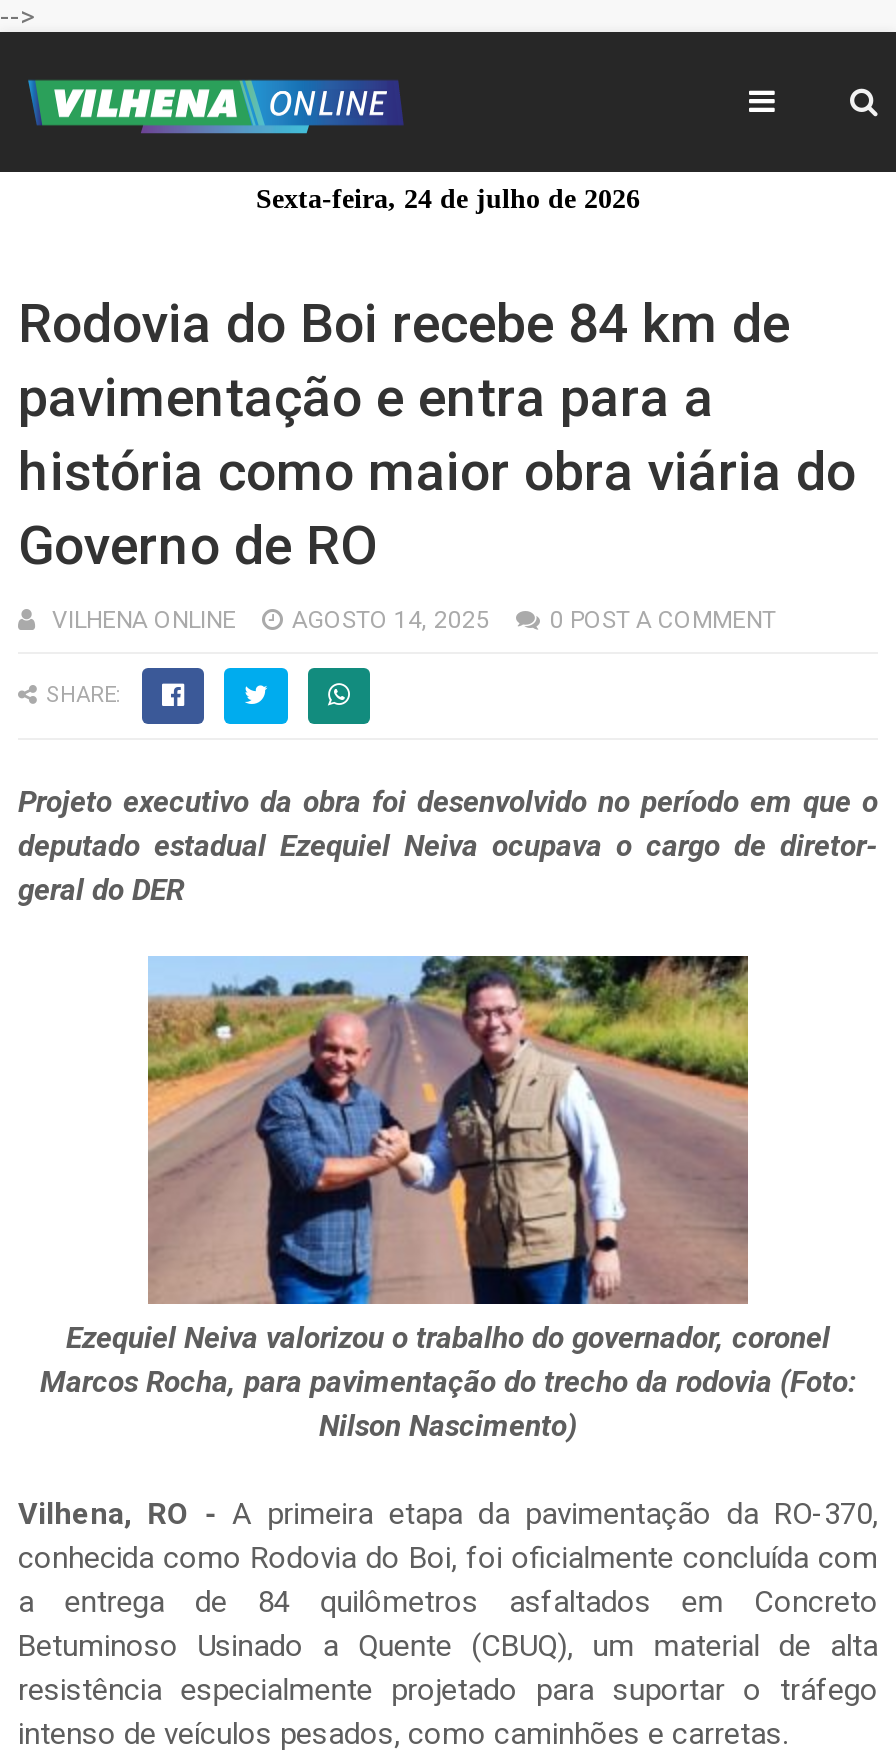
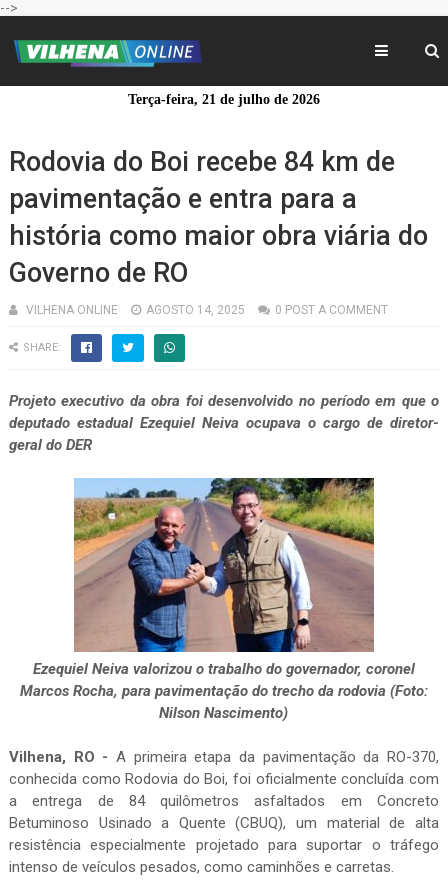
[256,184,640,214] Sexta-feira, 24 de julho de 2026 -> [128,92,320,107] Terça-feira, 21 de julho de 2026

